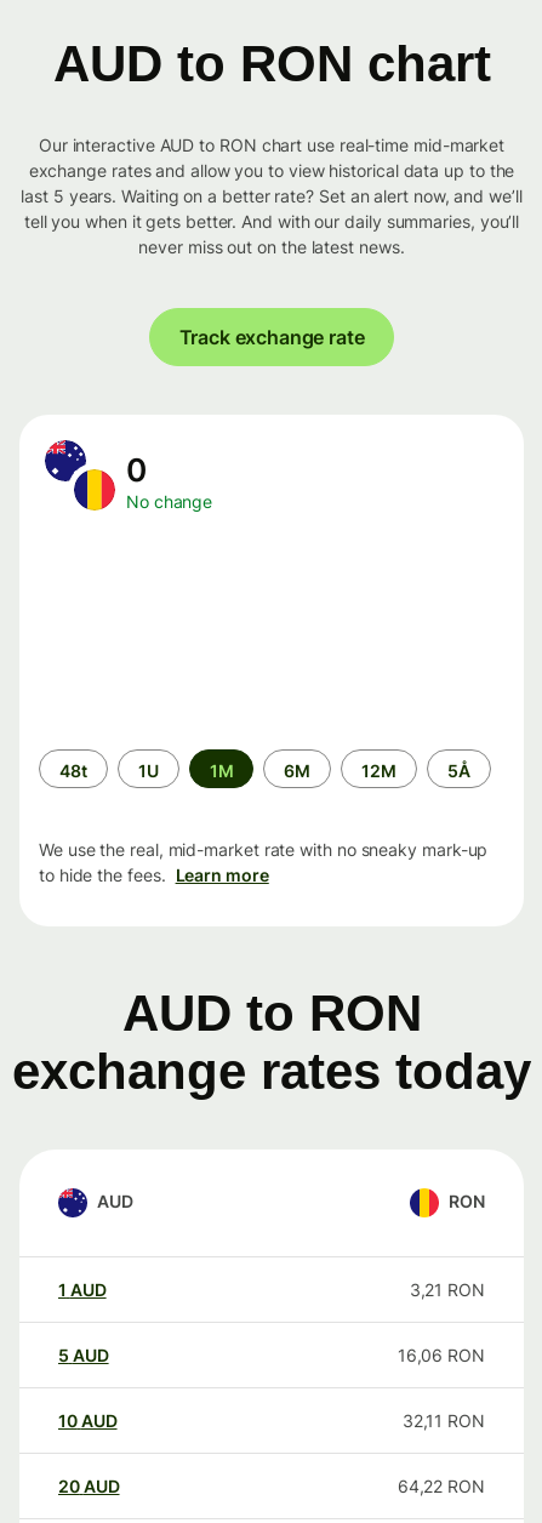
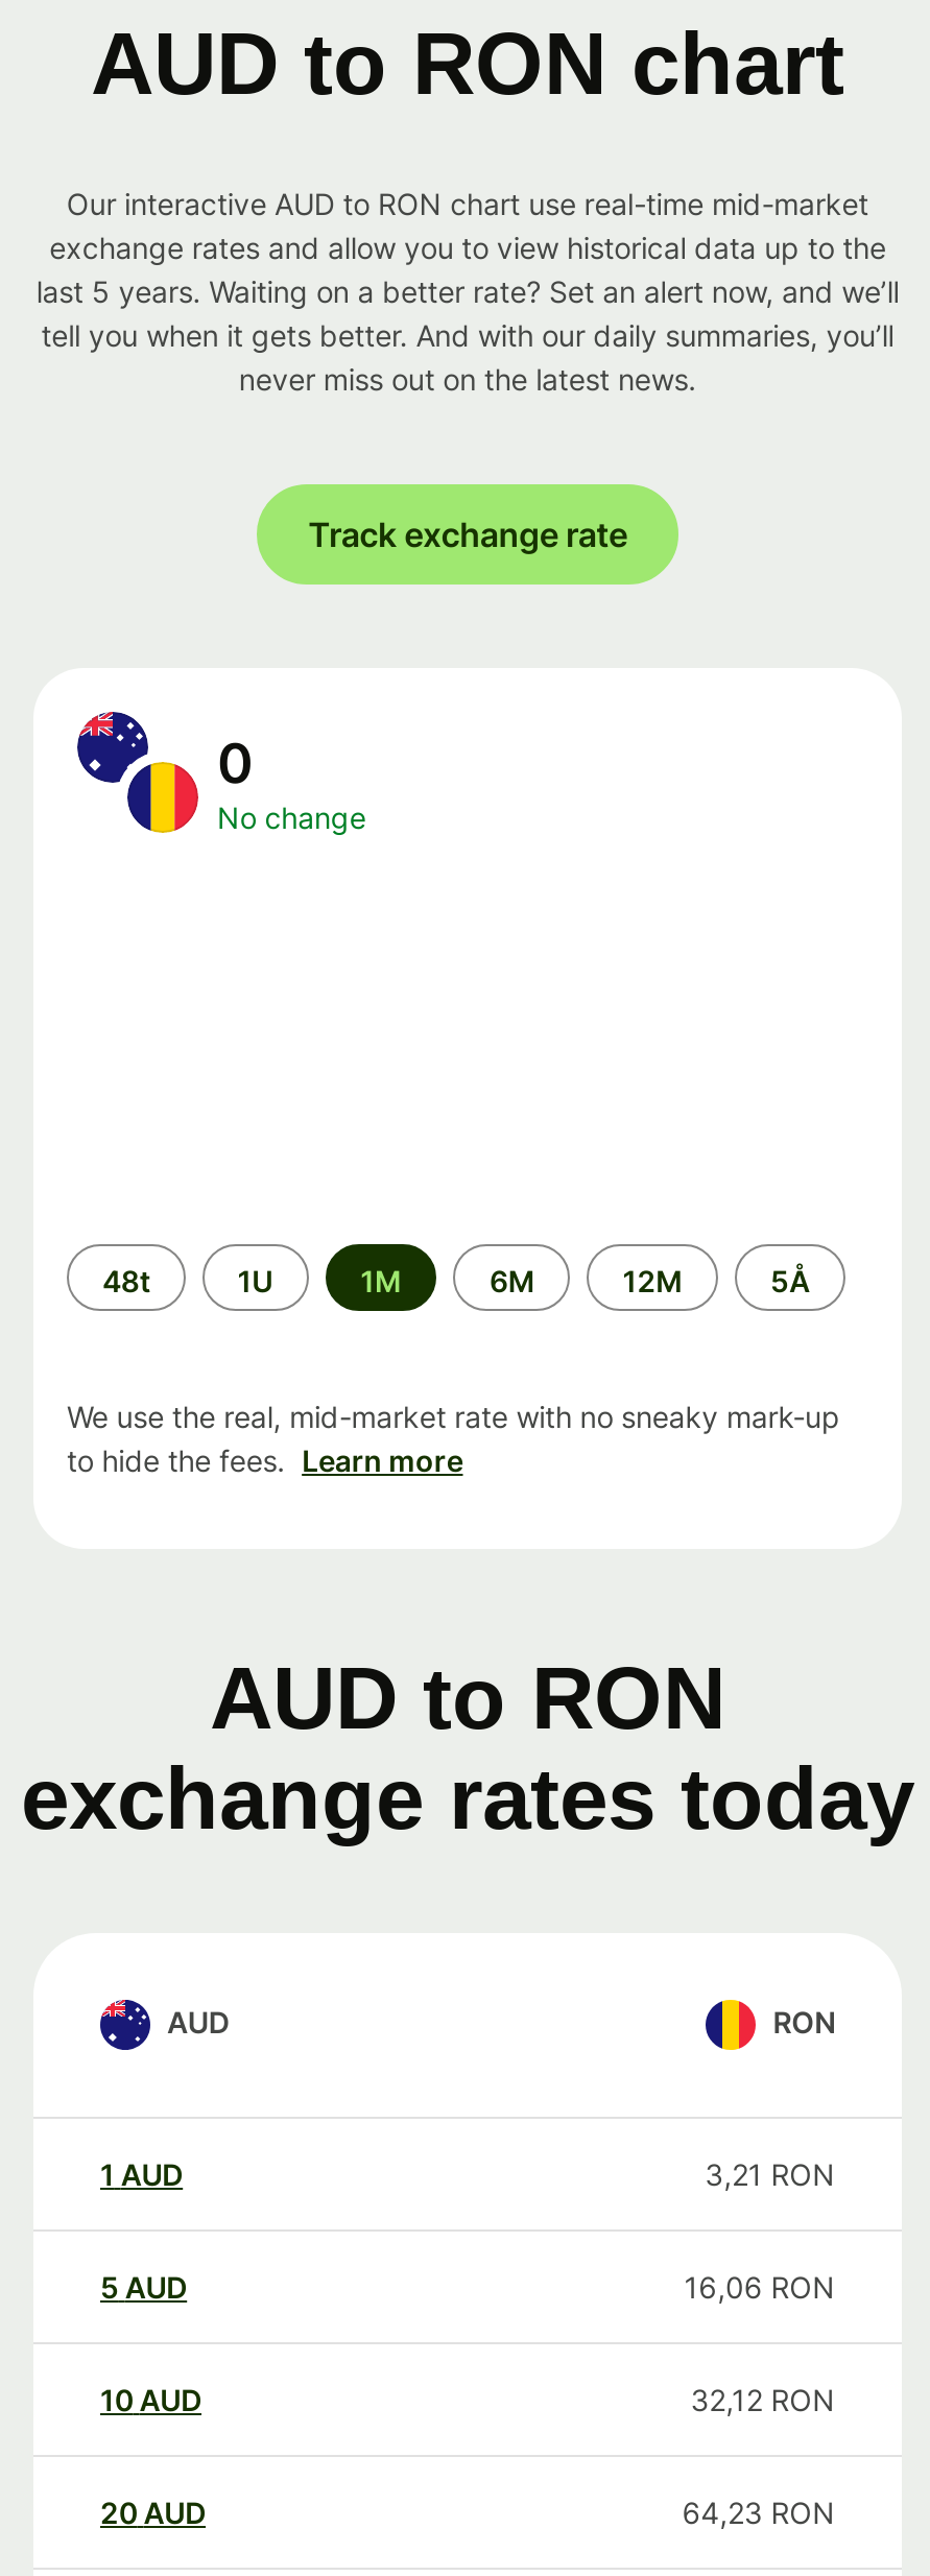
[402,1410,485,1431] 32,11 RON -> [690,2382,835,2418] 32,12 RON
[397,1476,485,1496] 64,22 RON -> [682,2495,835,2530] 64,23 RON

